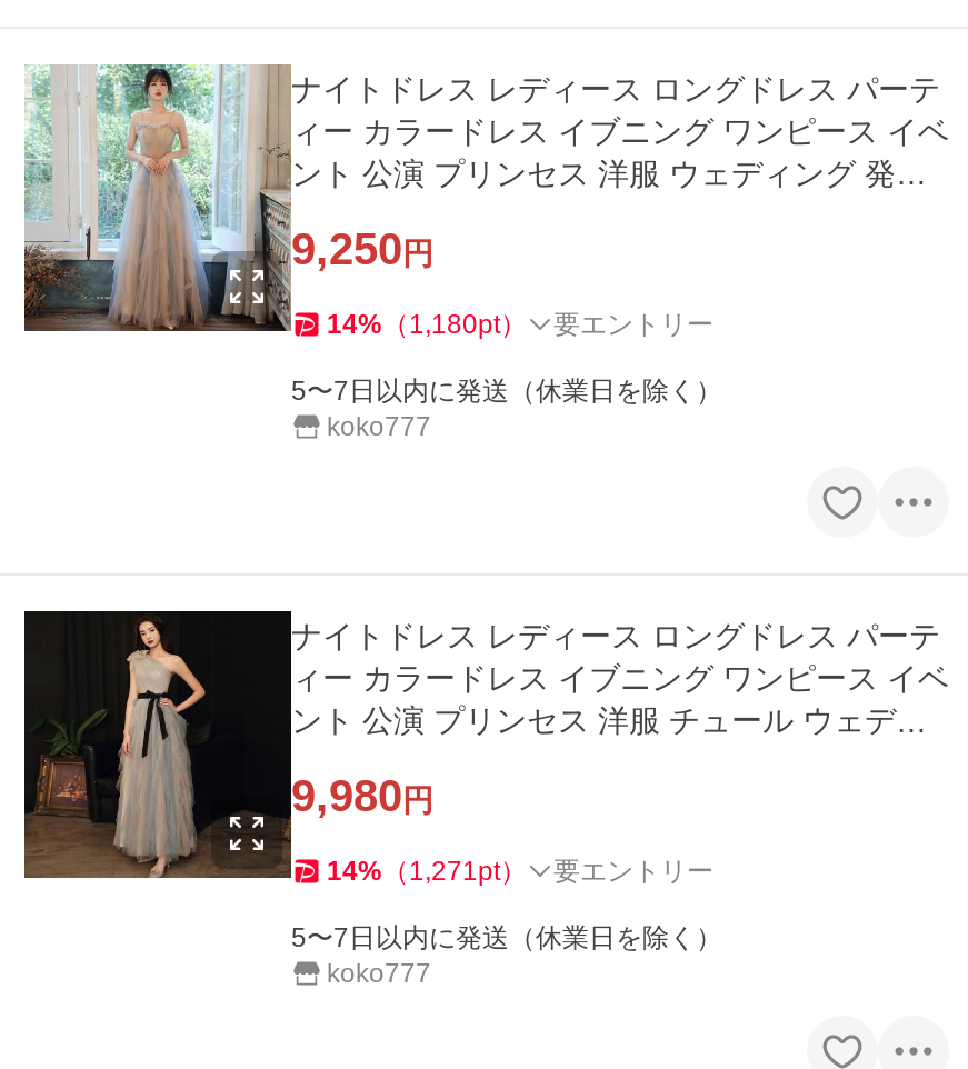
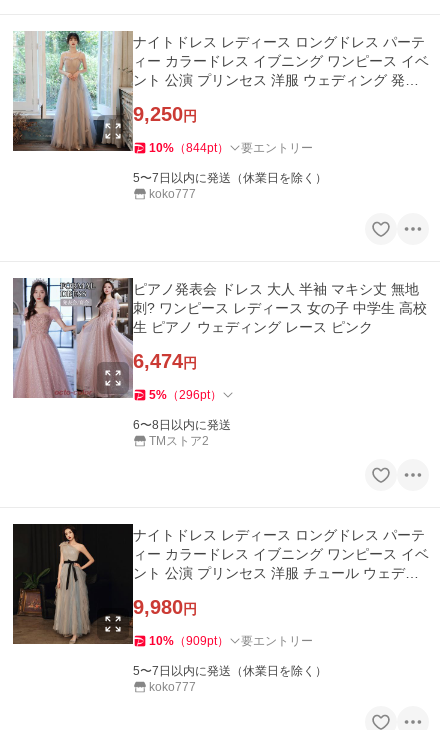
[327,308,713,340] 14%（1,180pt） 要エントリー -> [149,141,313,155] 10%（844pt） 要エントリー
none -> [13,278,427,448] [image] | ピアノ発表会 ドレス 大人 半袖 マキシ丈 無地 | 刺? ワンピース レディース 女の子 中学生 高校 | 生 ピアノ ウェディング レース ピンク | 6,474円 | 5%（296pt） | 6〜8日以内に発送 | TMストア2
[327,856,713,887] 14%（1,271pt） 要エントリー -> [149,634,313,648] 10%（909pt） 要エントリー

